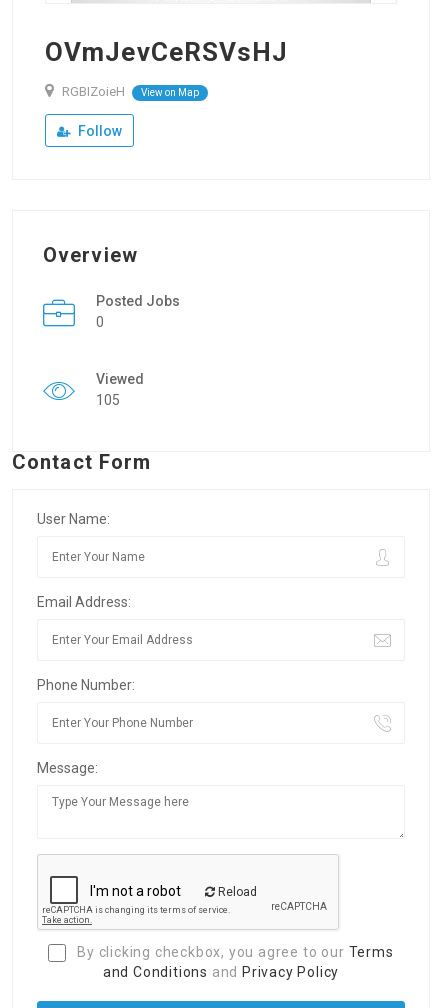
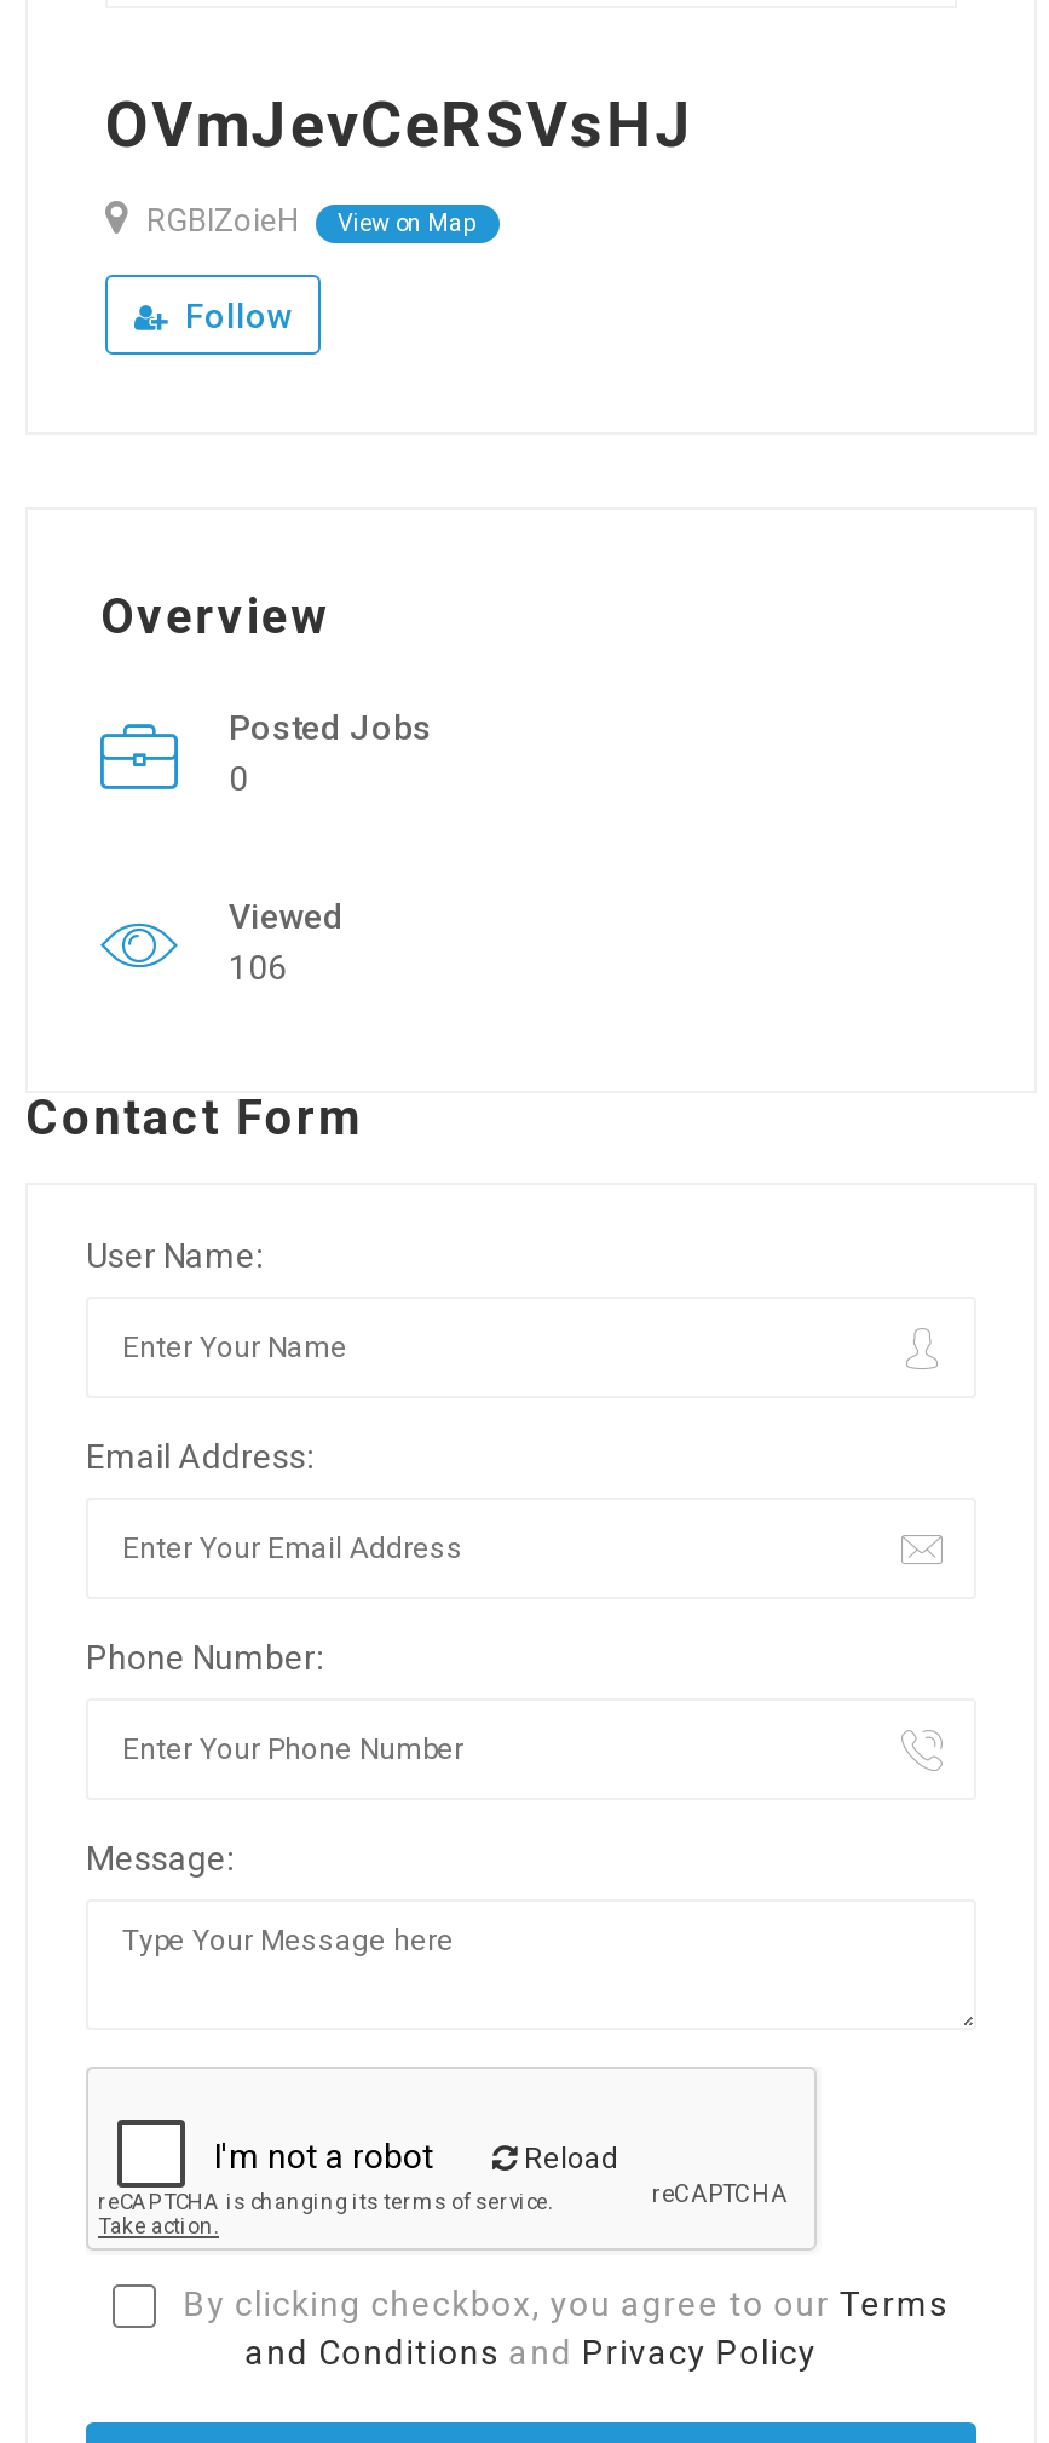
[96,392,120,408] 105 -> [229,947,287,986] 106

